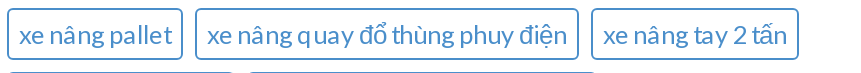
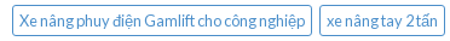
[19,19,567,51] xe nâng pallet | xe nâng quay đổ thùng phuy điện -> [19,11,305,30] Xe nâng phuy điện Gamlift cho công nghiệp

